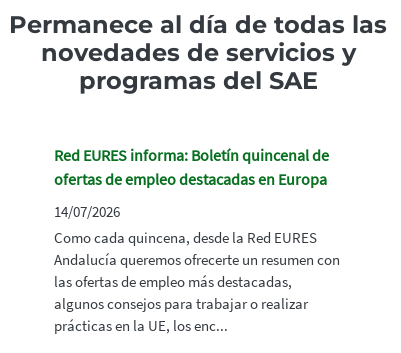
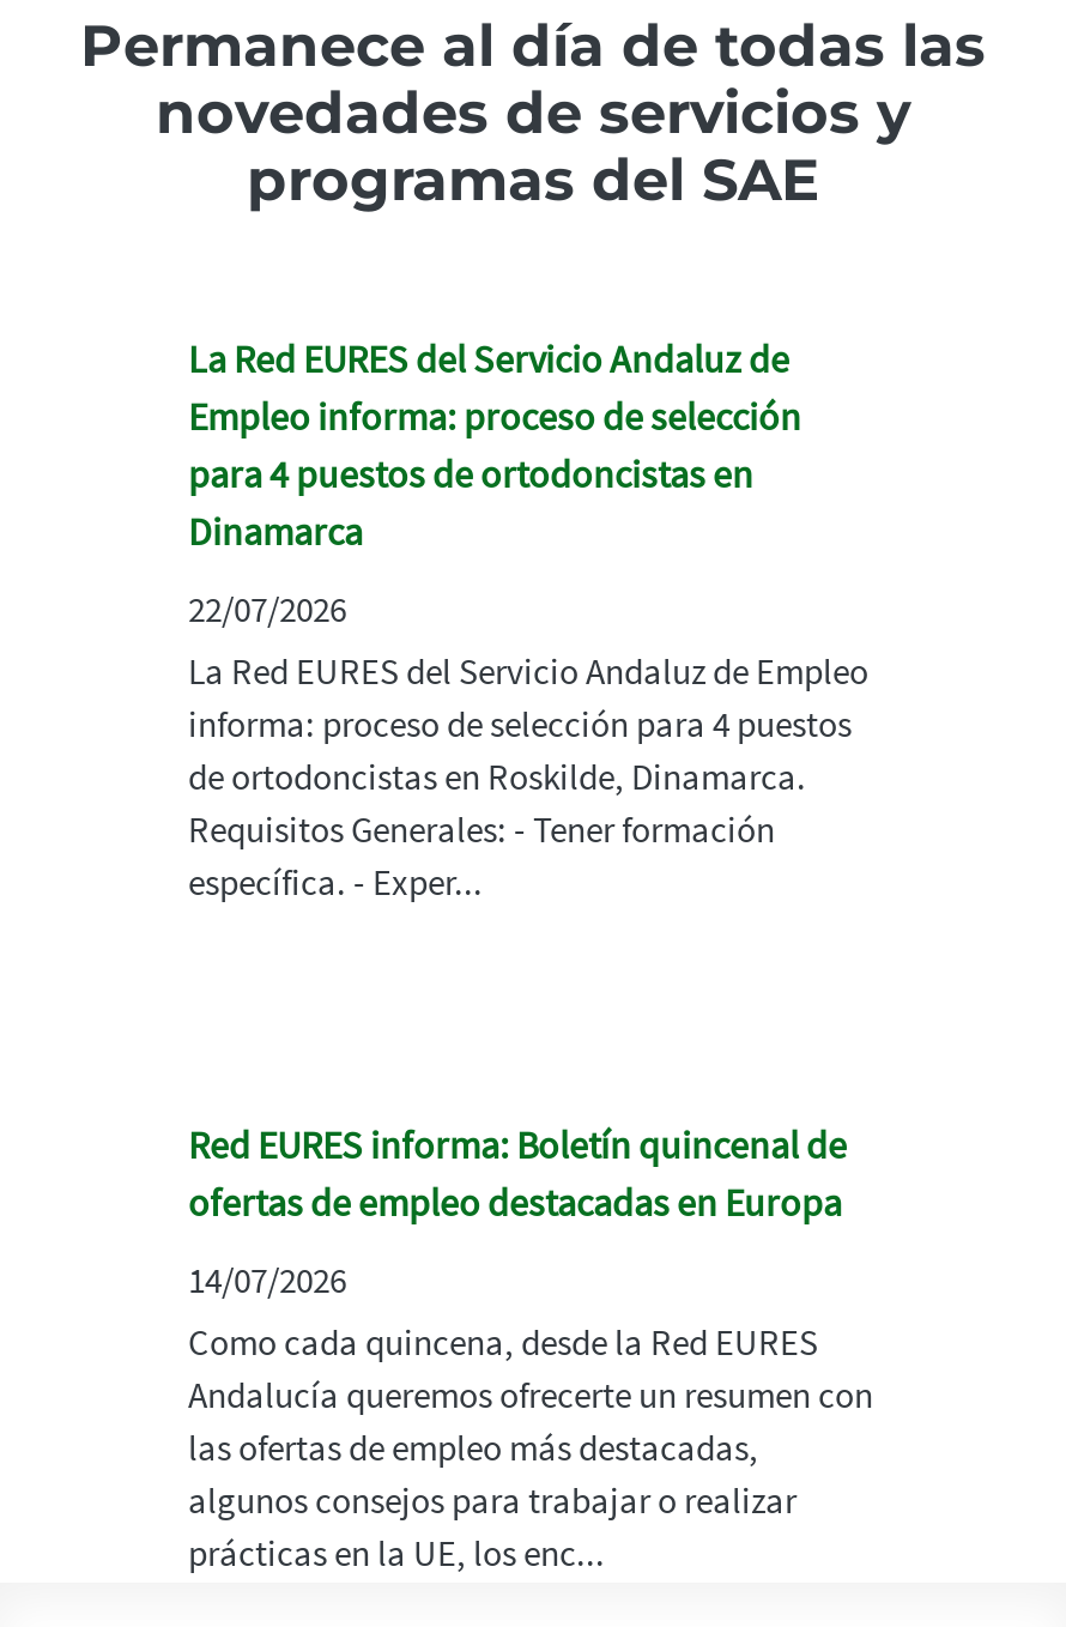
none -> [188,335,868,906] La Red EURES del Servicio Andaluz de | Empleo informa: proceso de selección | para 4 puestos de ortodoncistas en | Dinamarca | 22/07/2026 | La Red EURES del Servicio Andaluz de Empleo | informa: proceso de selección para 4 puestos | de ortodoncistas en Roskilde, Dinamarca. | Requisitos Generales: - Tener formación | específica. - Exper...

